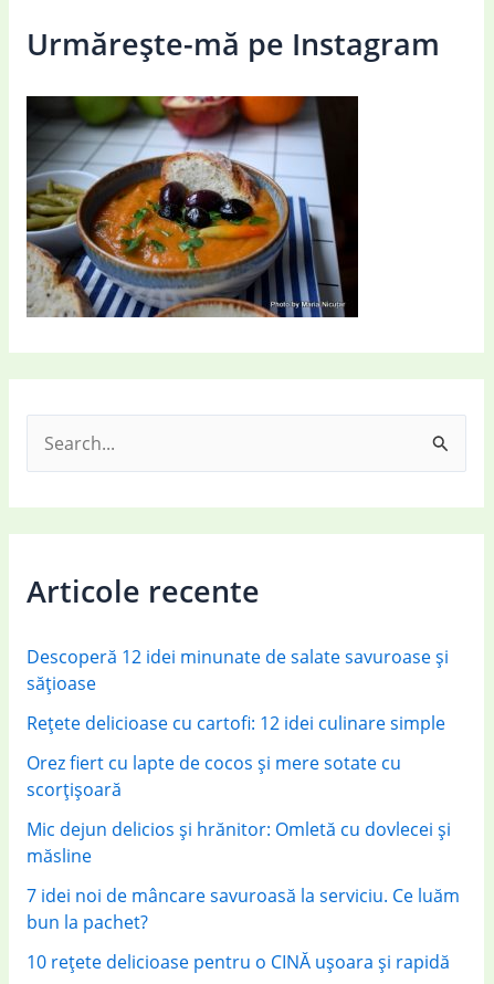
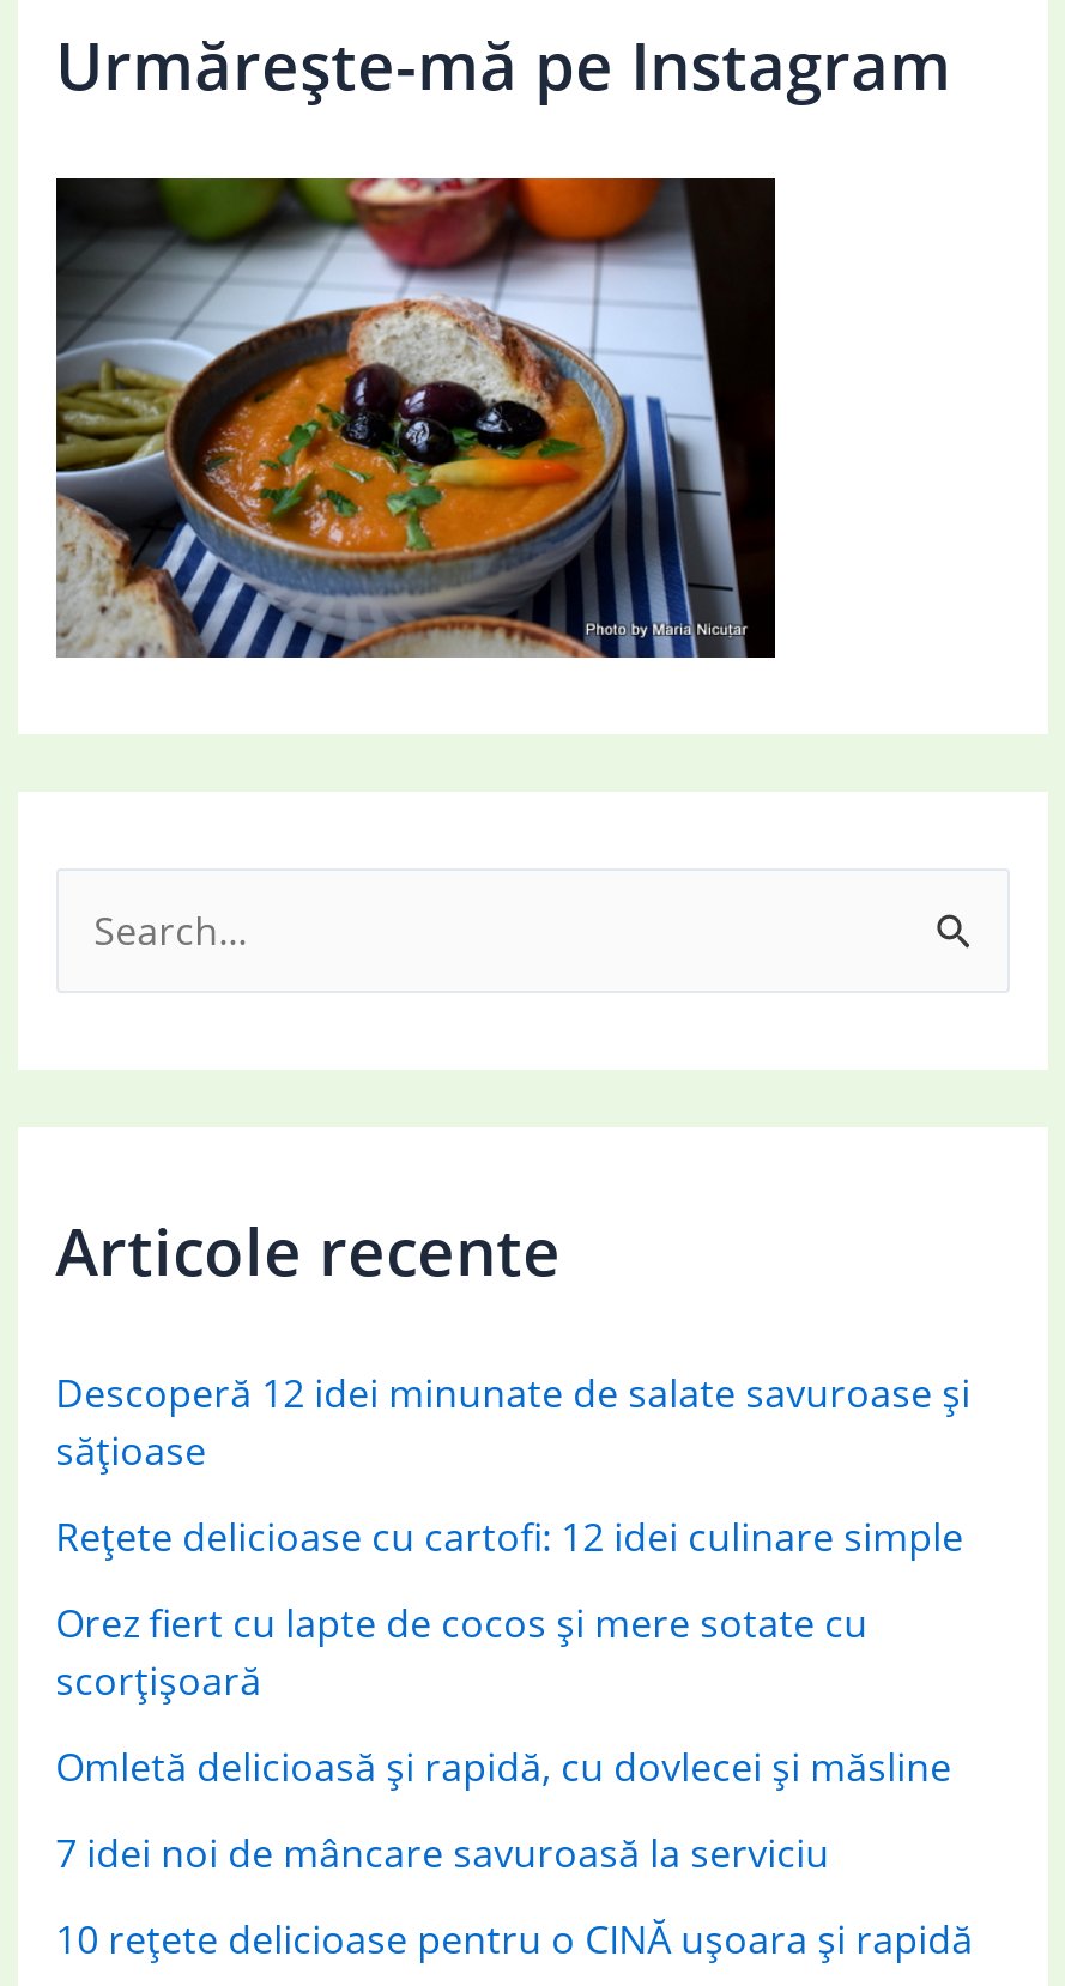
[26,817,450,868] Mic dejun delicios și hrănitor: Omletă cu dovlecei și | măsline -> [55,1741,951,1794] Omletă delicioasă și rapidă, cu dovlecei și măsline
[26,884,459,935] 7 idei noi de mâncare savuroasă la serviciu. Ce luăm | bun la pachet? -> [55,1827,829,1880] 7 idei noi de mâncare savuroasă la serviciu

